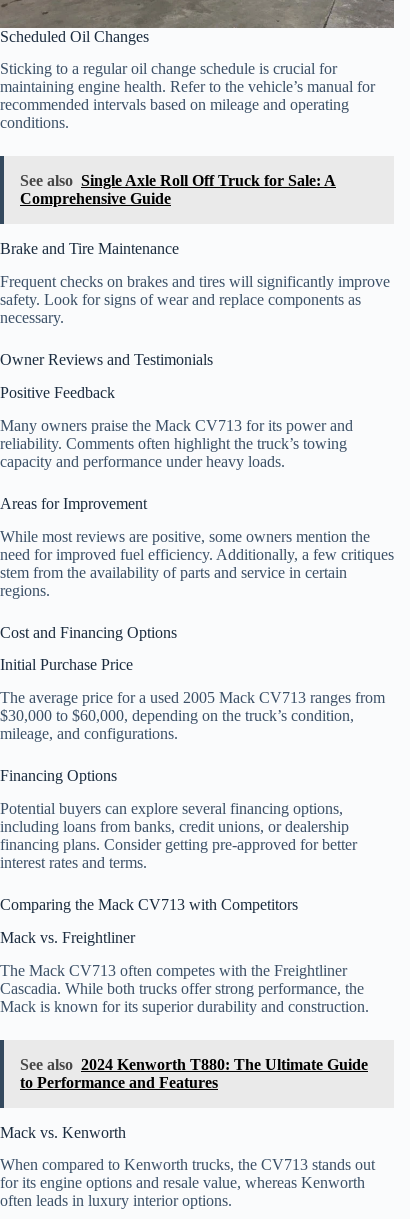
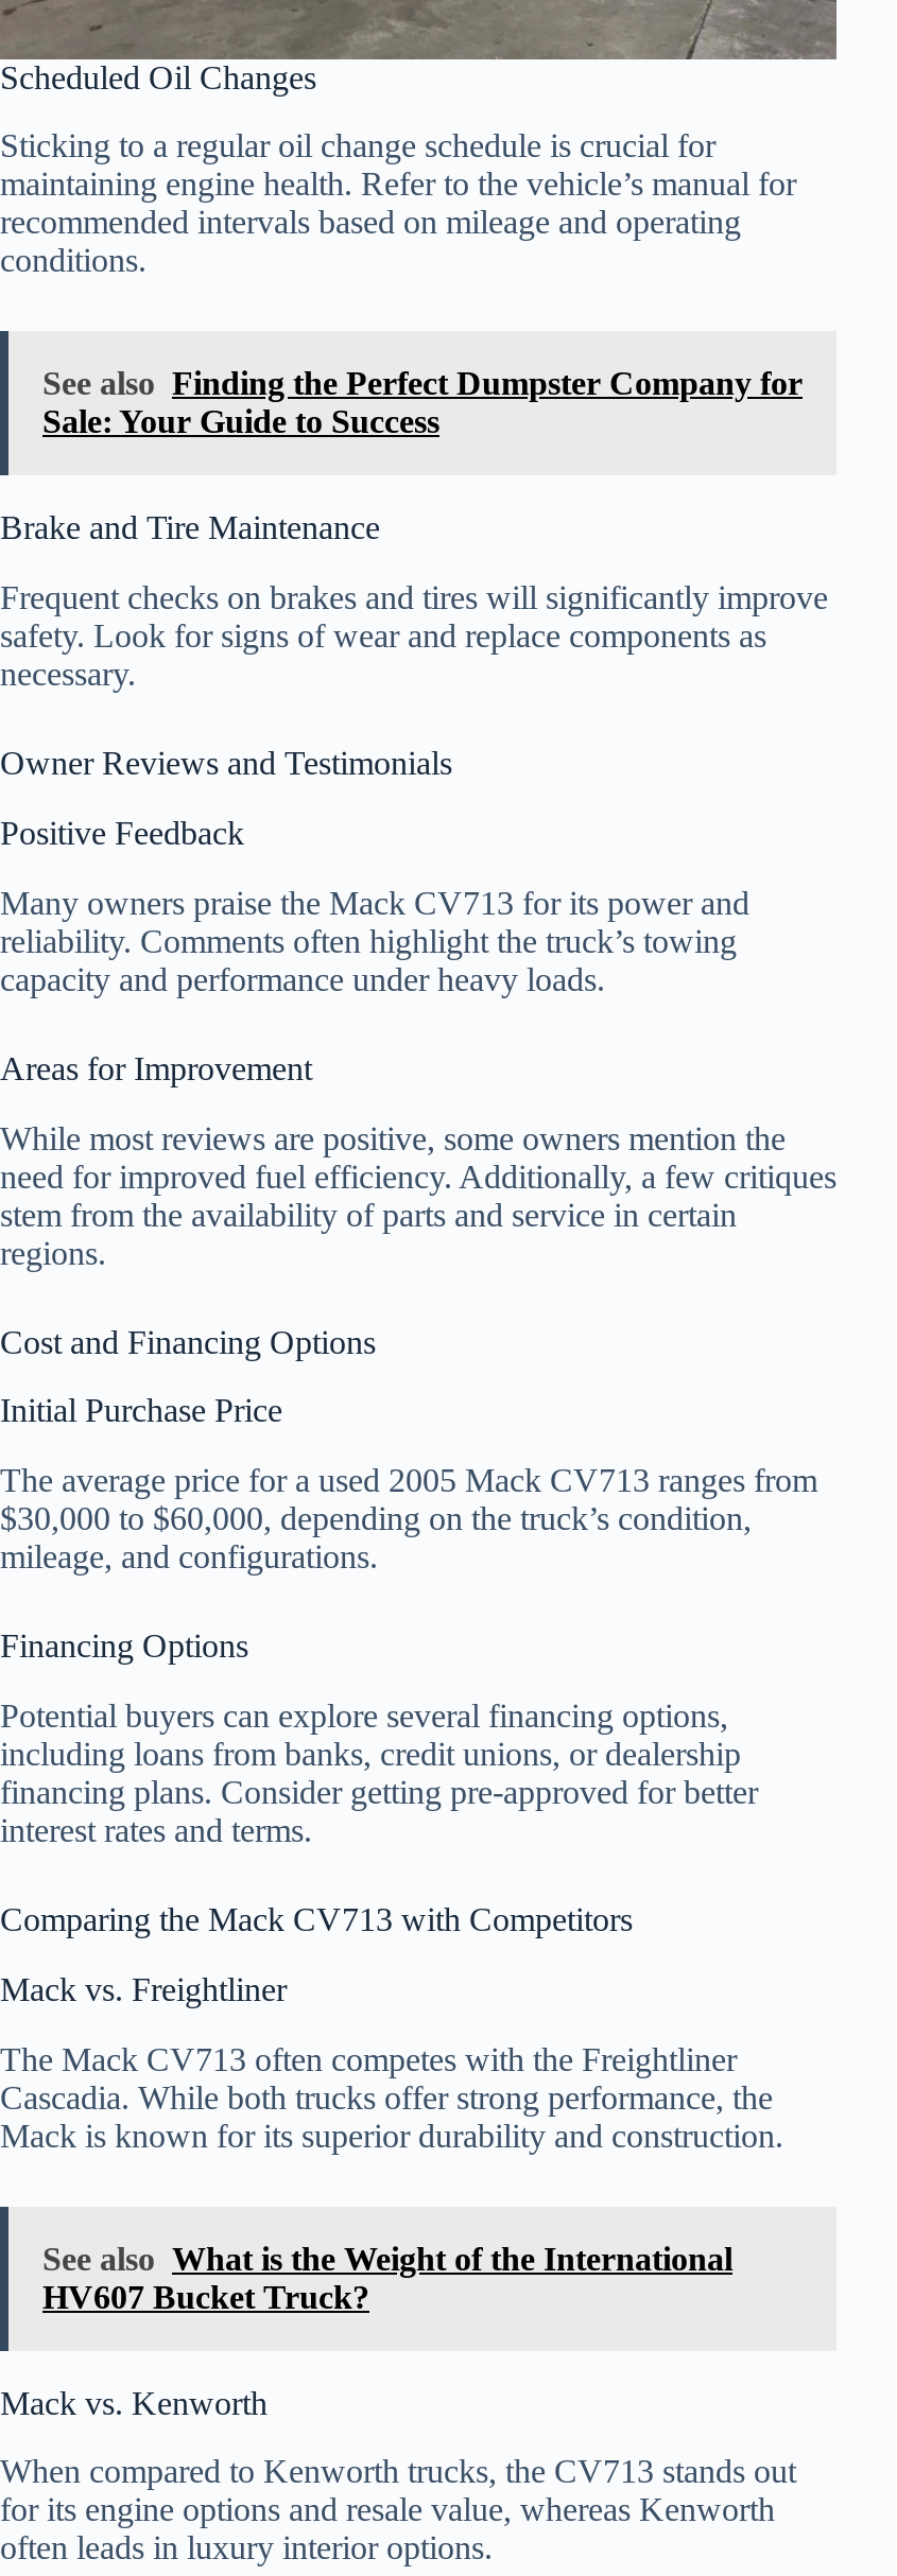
[20,172,336,207] See also Single Axle Roll Off Truck for Sale: A | Comprehensive Guide -> [42,366,803,440] See also Finding the Perfect Dumpster Company for | Sale: Your Guide to Success
[20,1055,368,1090] See also 2024 Kenworth T880: The Ultimate Guide | to Performance and Features -> [42,2240,732,2314] See also What is the Weight of the International | HV607 Bucket Truck?

